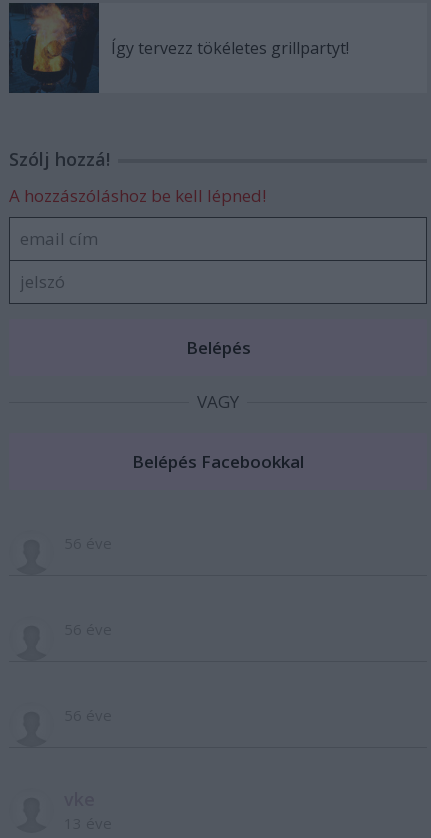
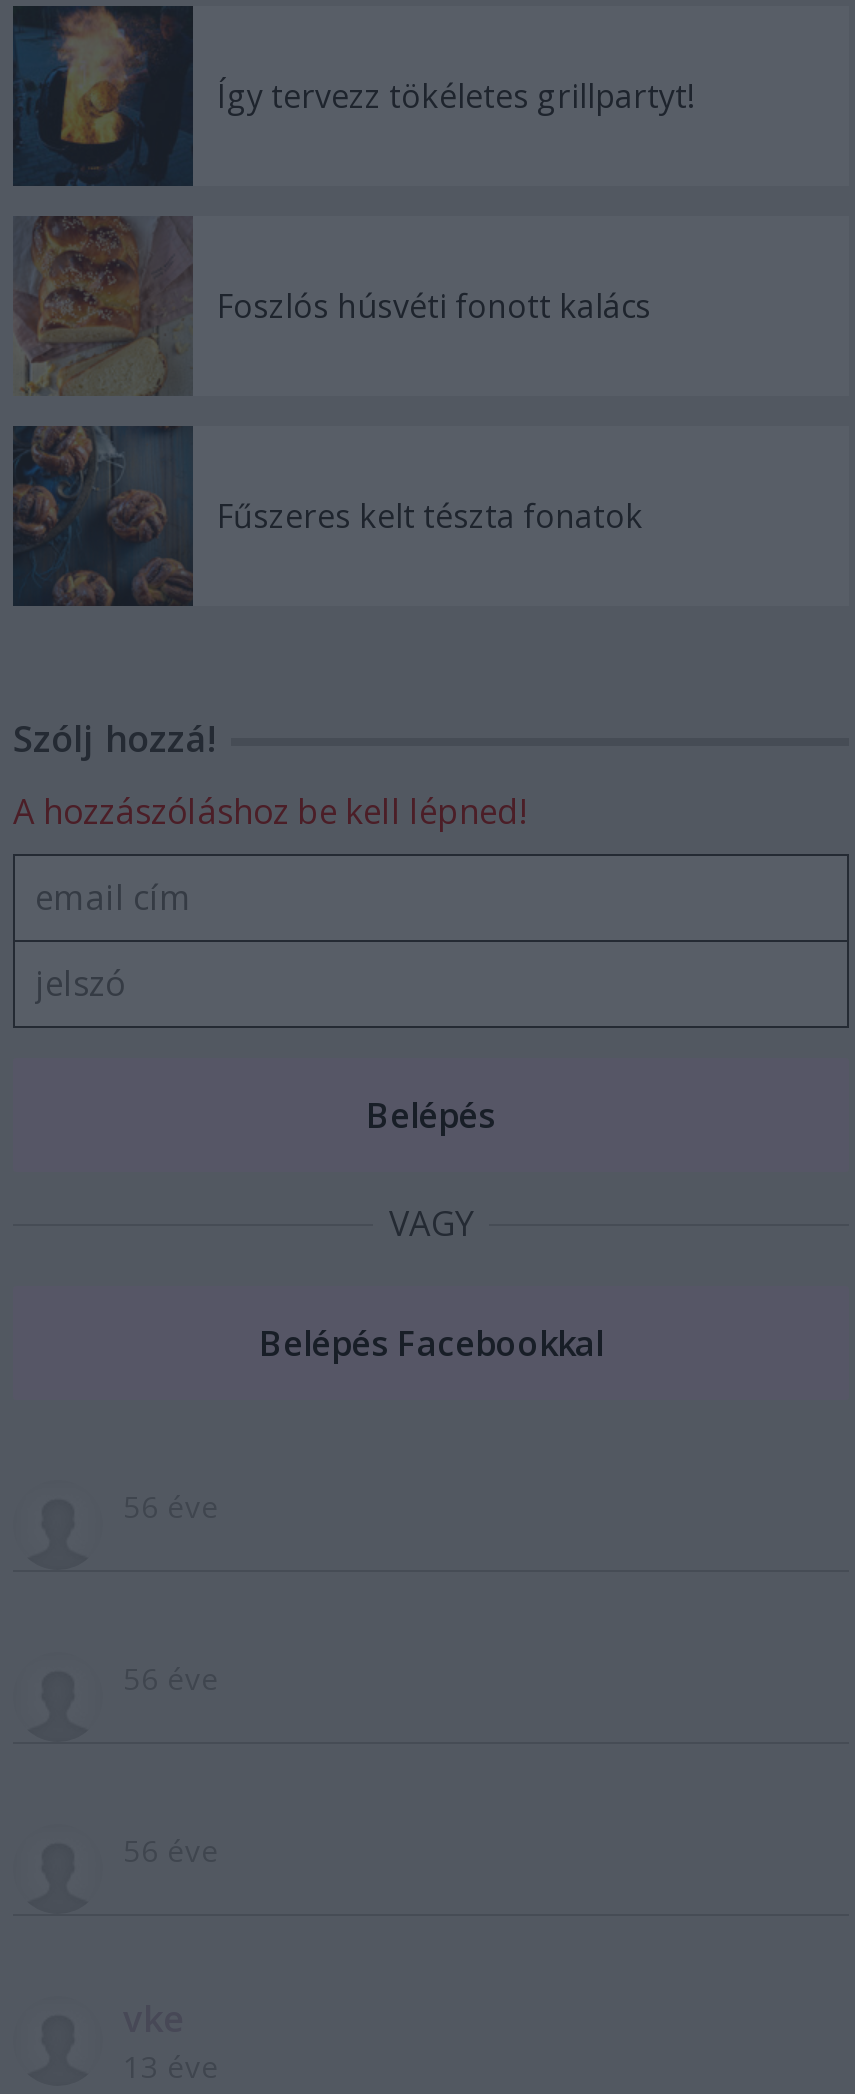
none -> [13,214,651,398] [image] | Foszlós húsvéti fonott kalács
none -> [13,426,643,606] [image] | Fűszeres kelt tészta fonatok

